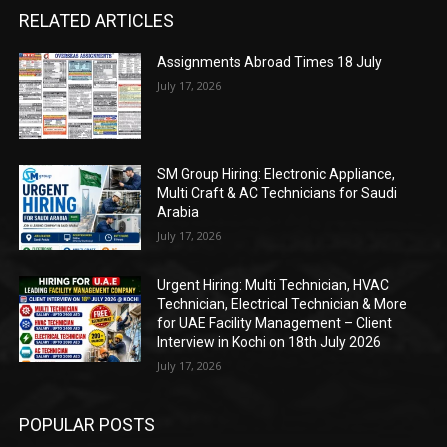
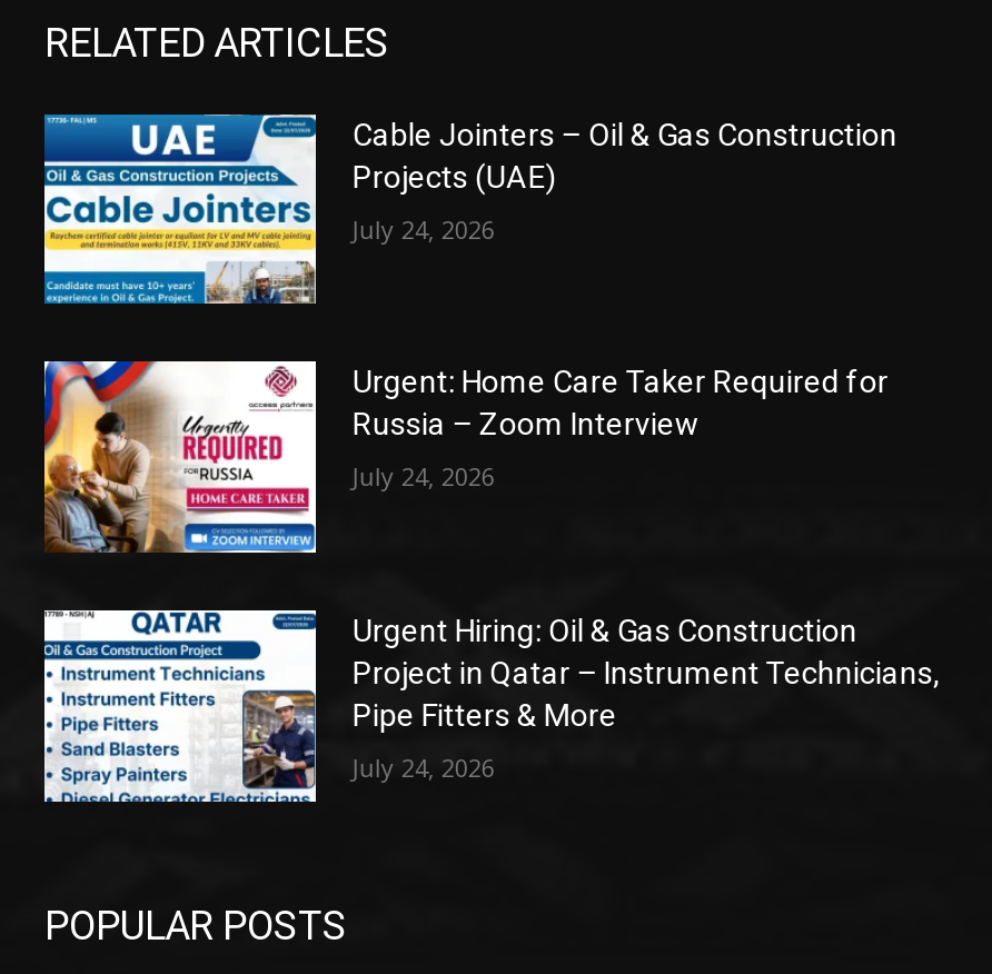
[18,52,382,140] [image] | Assignments Abroad Times 18 July -> [42,113,897,305] [image] | Cable Jointers – Oil & Gas Construction | Projects (UAE)
[157,78,221,93] July 17, 2026 -> [352,211,495,245] July 24, 2026
[18,164,397,251] [image] | SM Group Hiring: Electronic Appliance, | Multi Craft & AC Technicians for Saudi | Arabia -> [42,360,888,556] [image] | Urgent: Home Care Taker Required for | Russia – Zoom Interview
[157,228,221,243] July 17, 2026 -> [352,460,495,493] July 24, 2026
[19,276,407,363] [image] | Urgent Hiring: Multi Technician, HVAC | Technician, Electrical Technician & More | for UAE Facility Management – Client | Interview in Kochi on 18th July 2026 -> [42,607,940,805] [image] | Urgent Hiring: Oil & Gas Construction | Project in Qatar – Instrument Technicians, | Pipe Fitters & More
[157,358,221,373] July 17, 2026 -> [352,750,495,784] July 24, 2026

